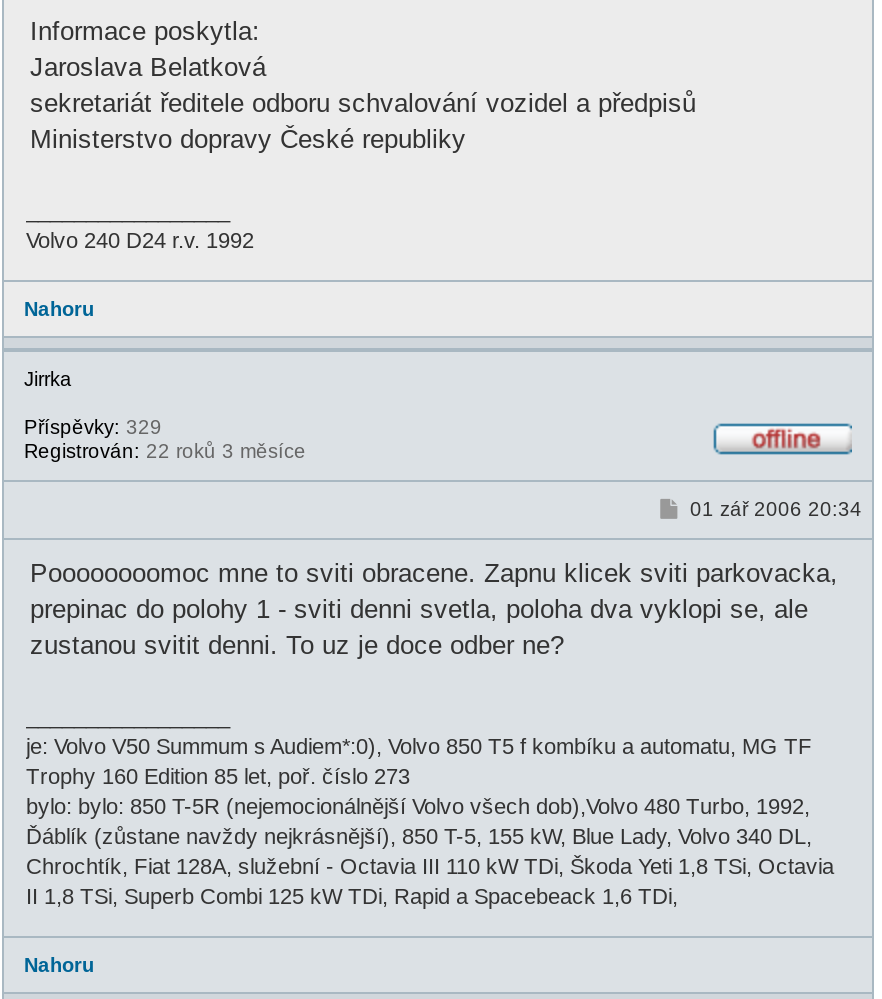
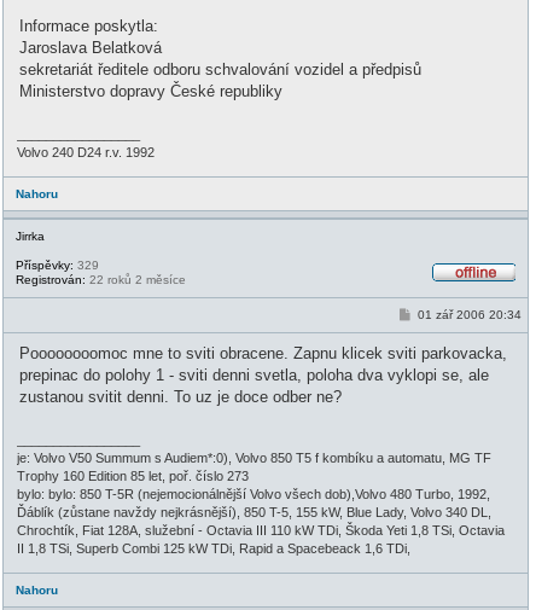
[24,441,306,463] Registrován: 22 roků 3 měsíce -> [16,274,186,287] Registrován: 22 roků 2 měsíce

